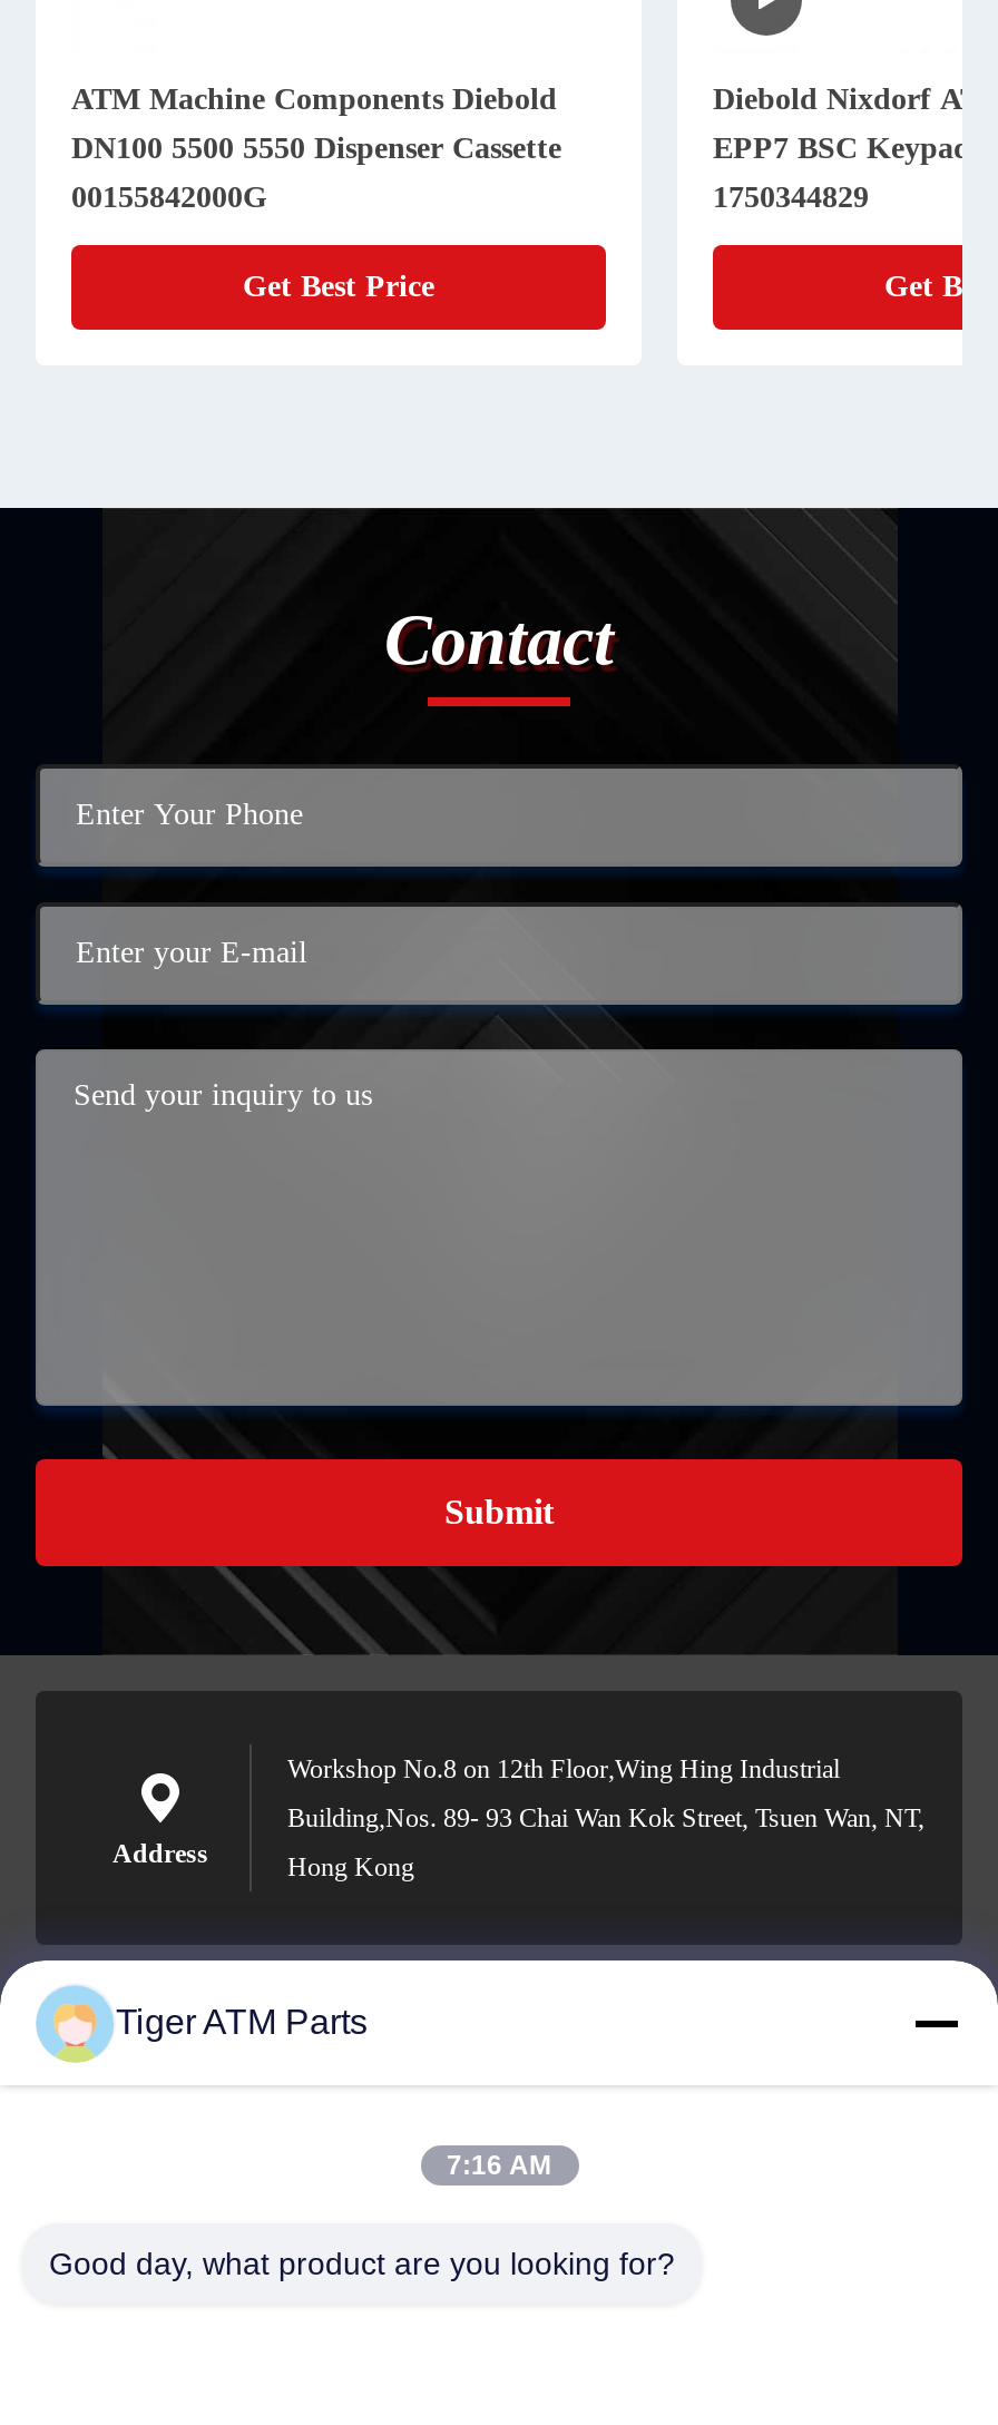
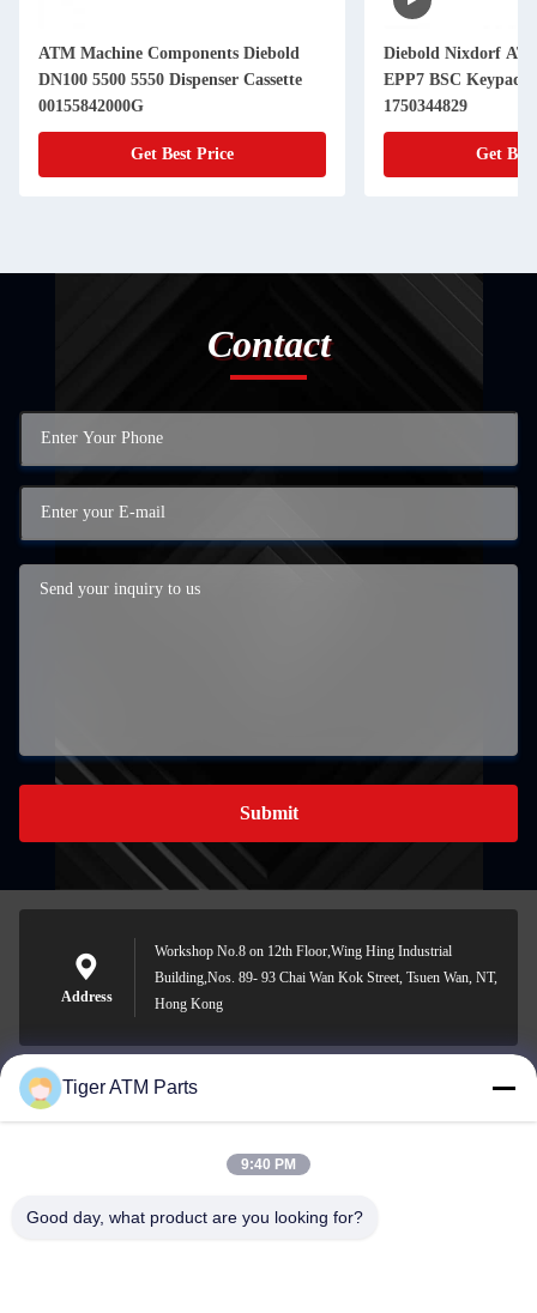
[447,2150,551,2181] 7:16 AM -> [241,1156,296,1173] 9:40 PM

